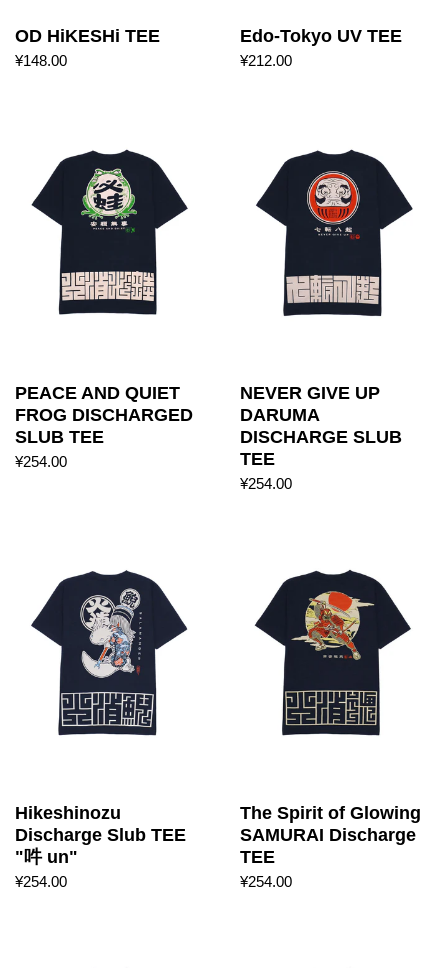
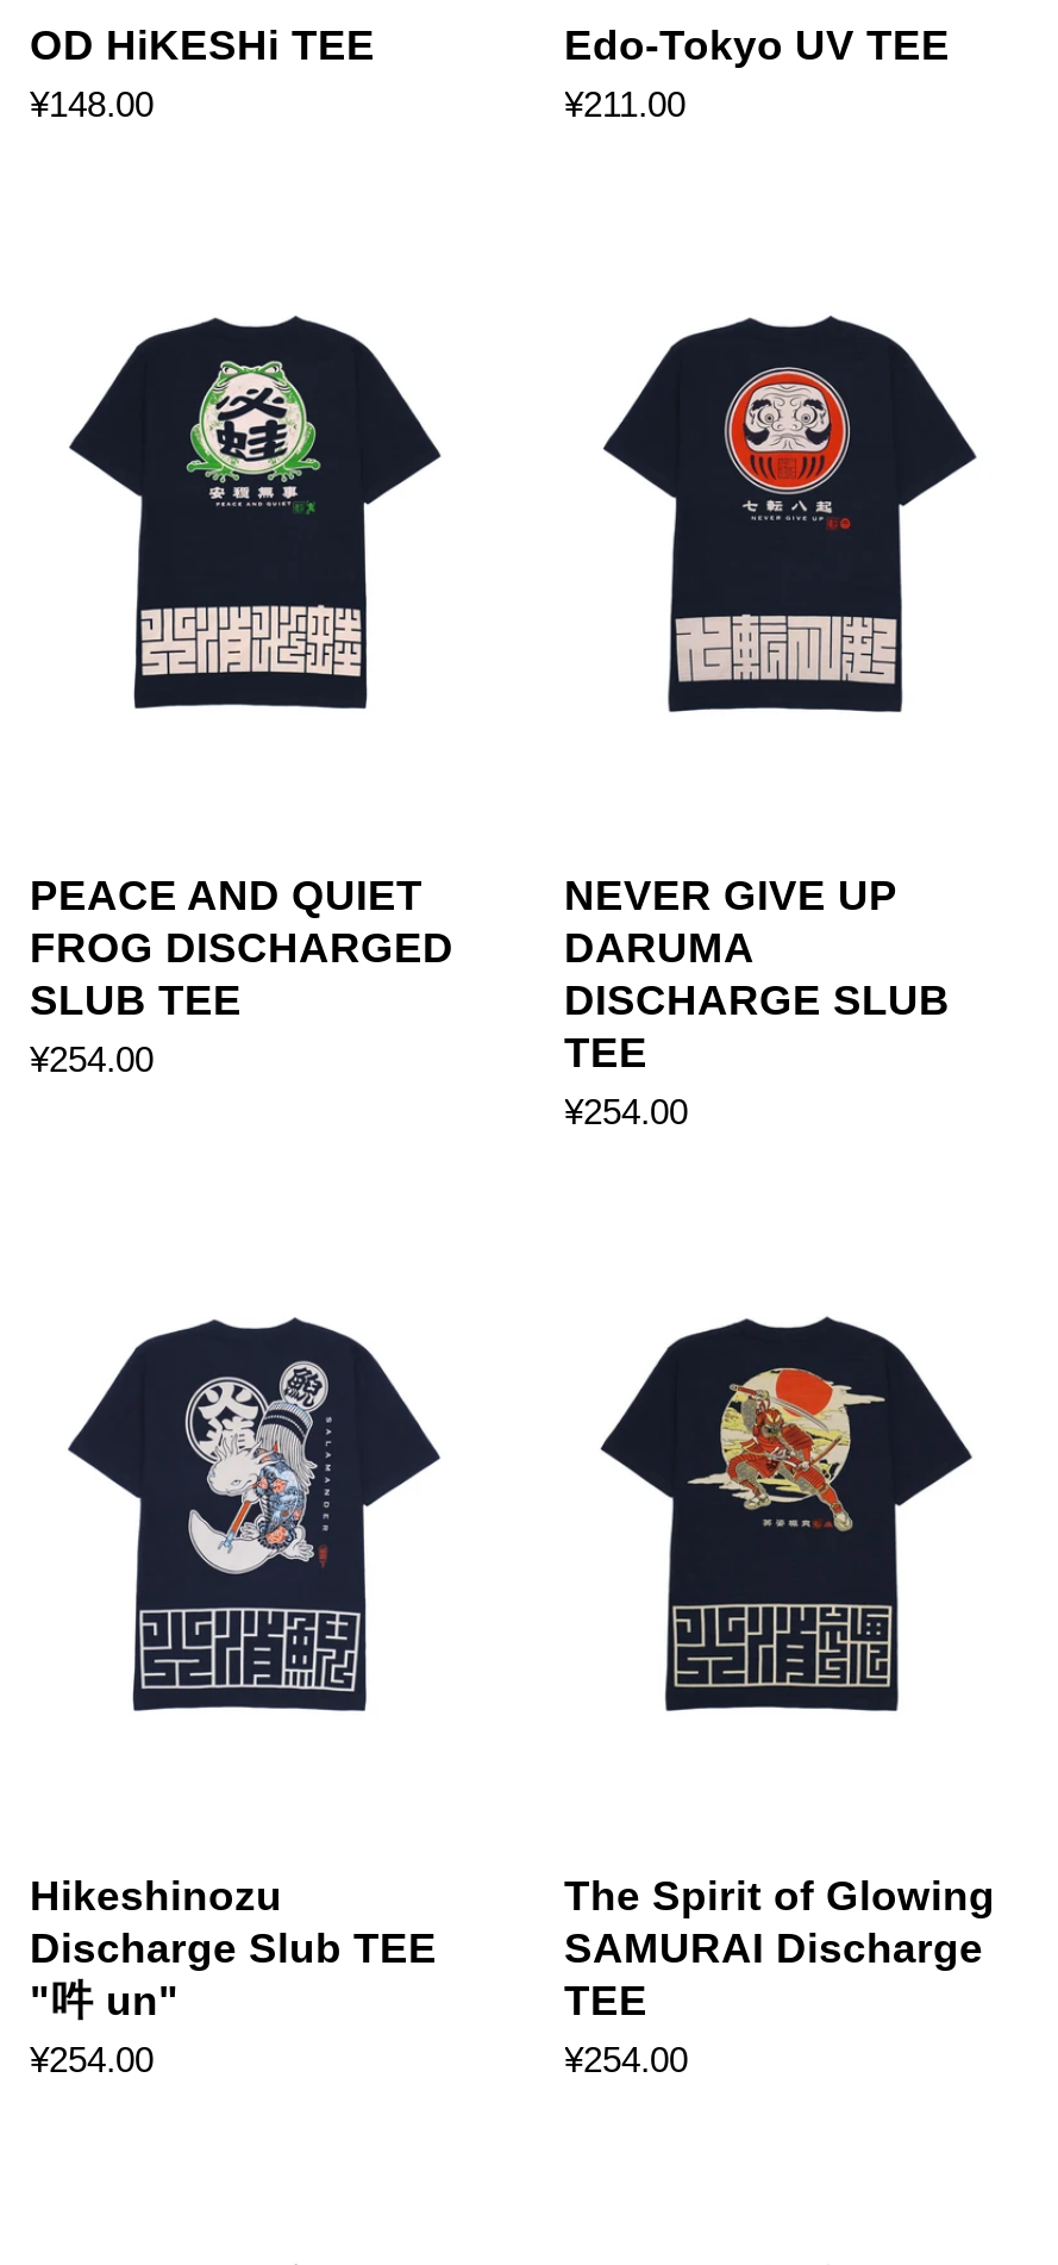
[239,52,291,69] ¥212.00 -> [564,84,685,125] ¥211.00

